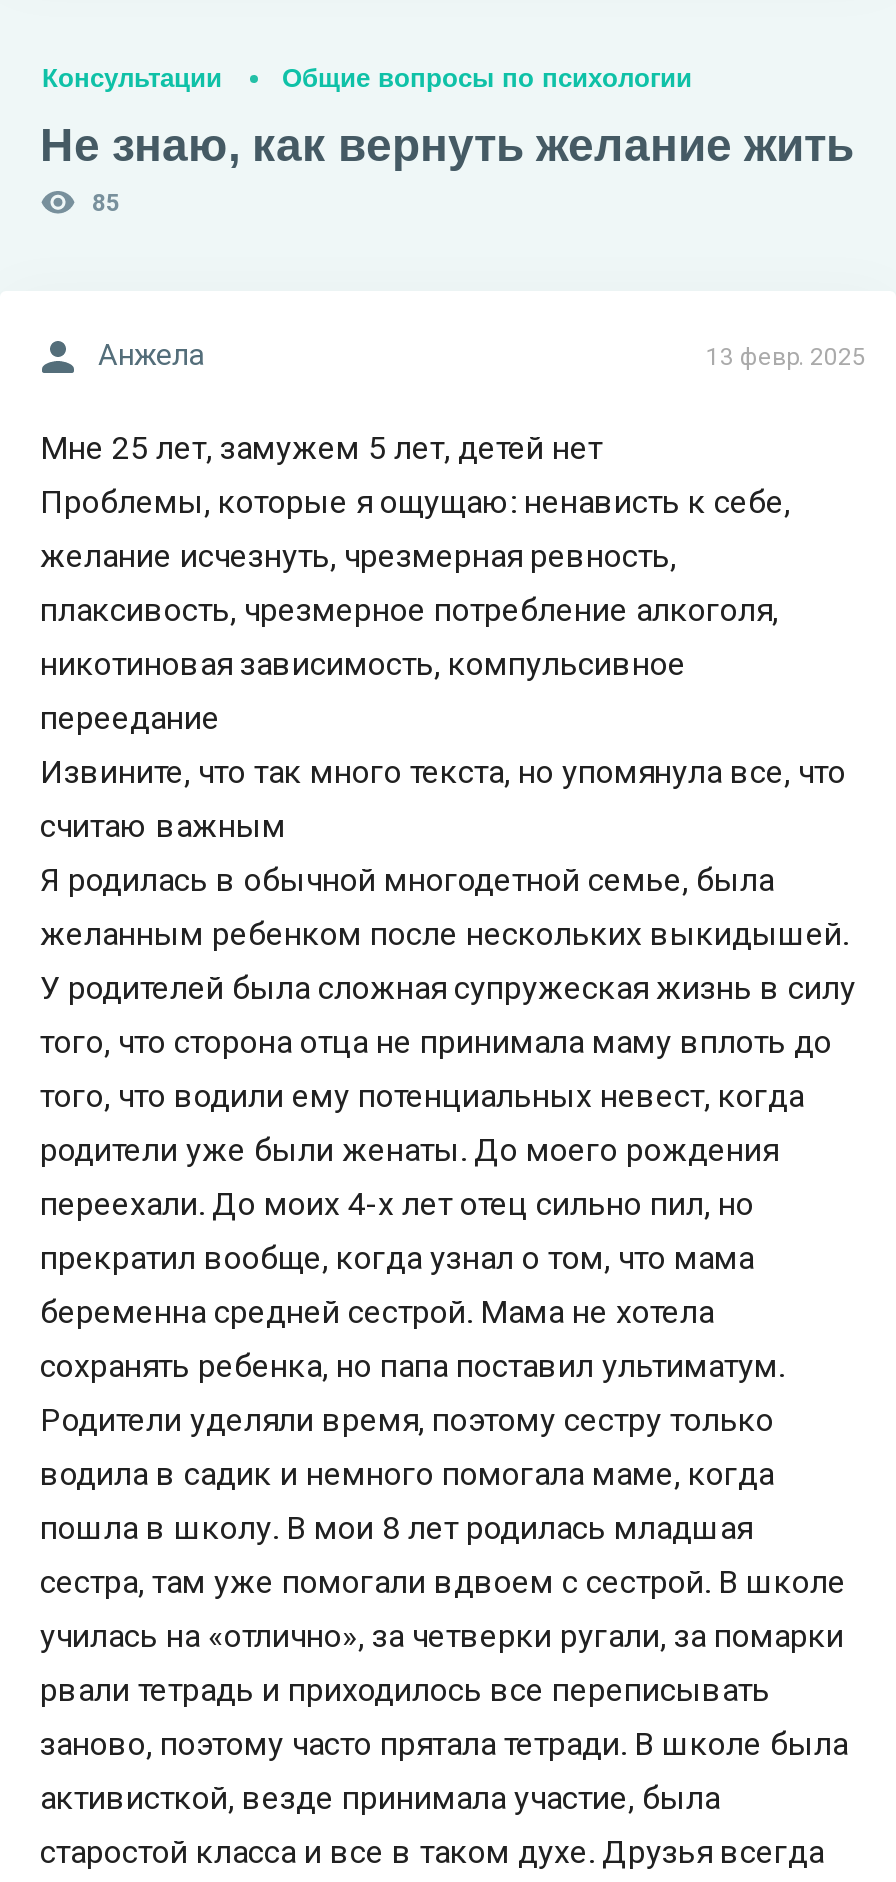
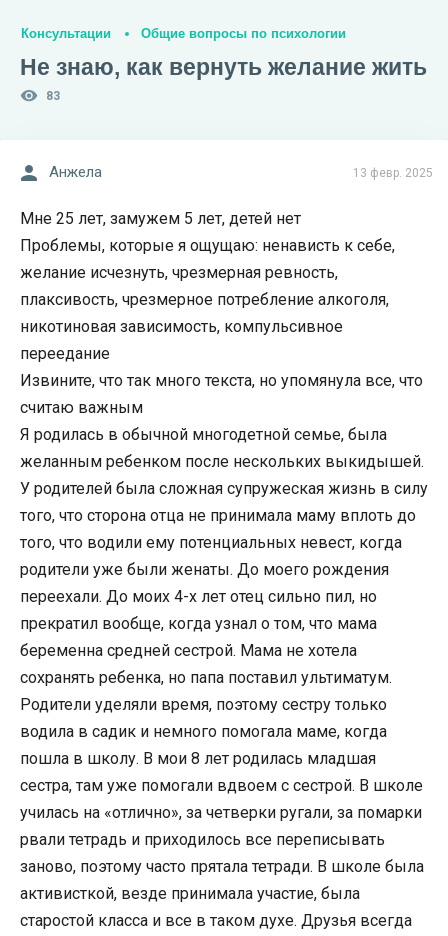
[92,189,120,217] 85 -> [46,89,60,103] 83

